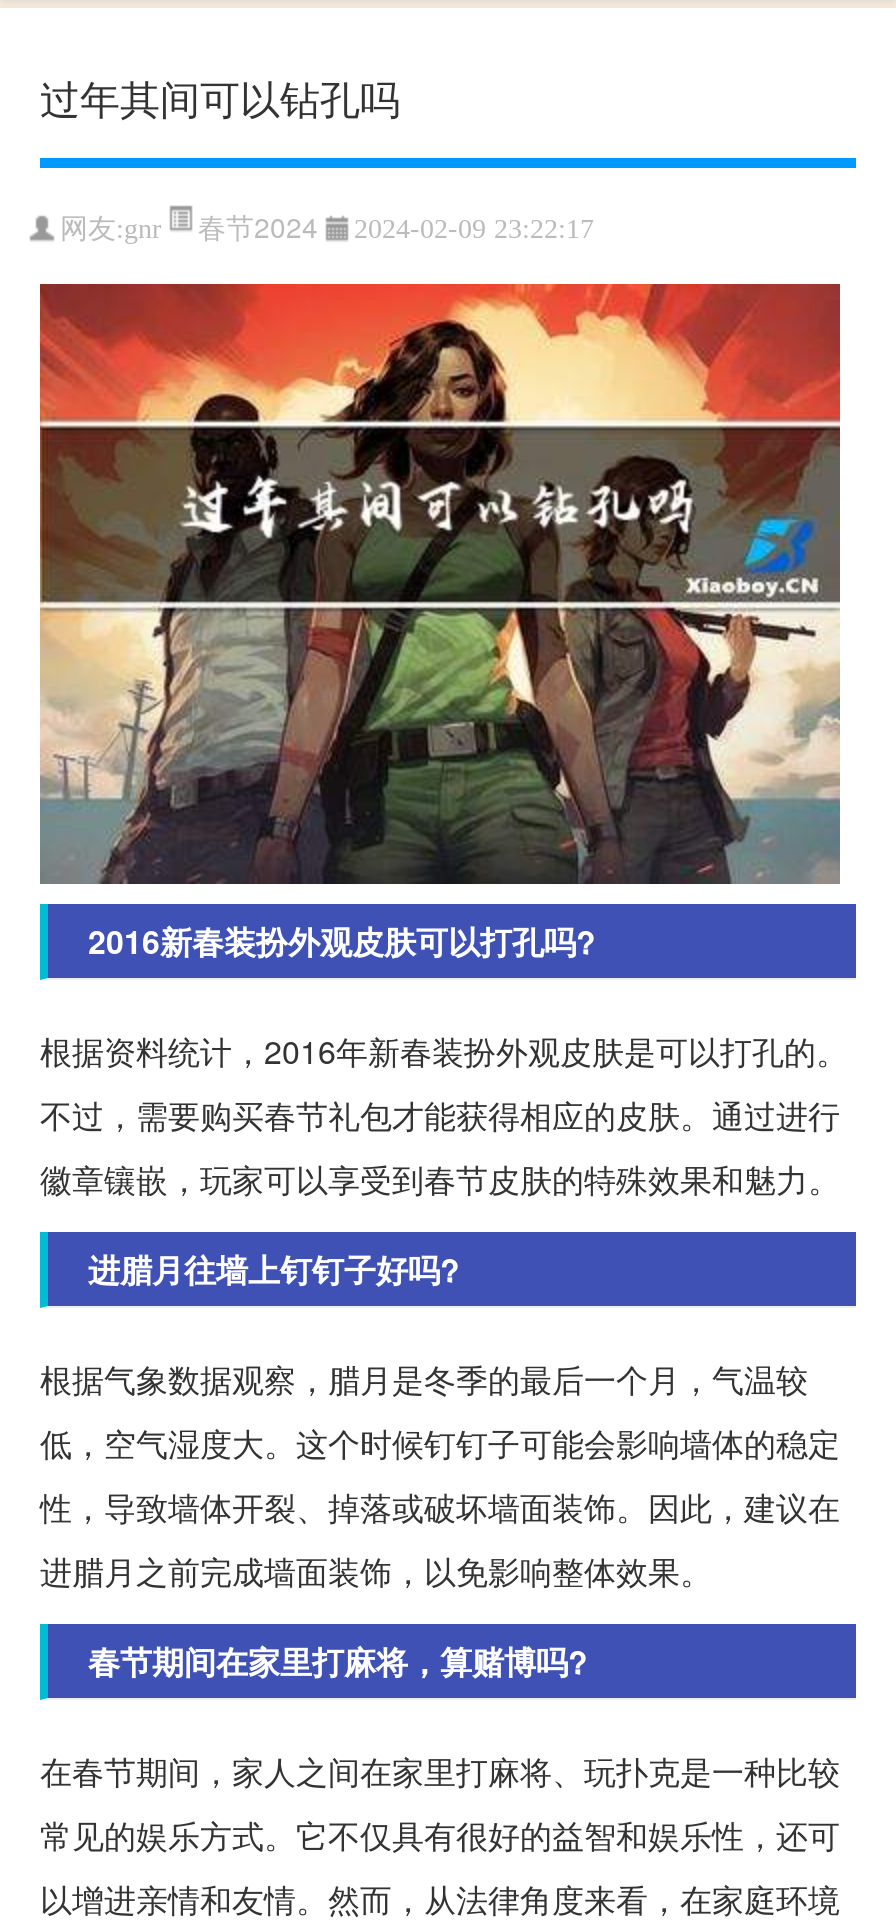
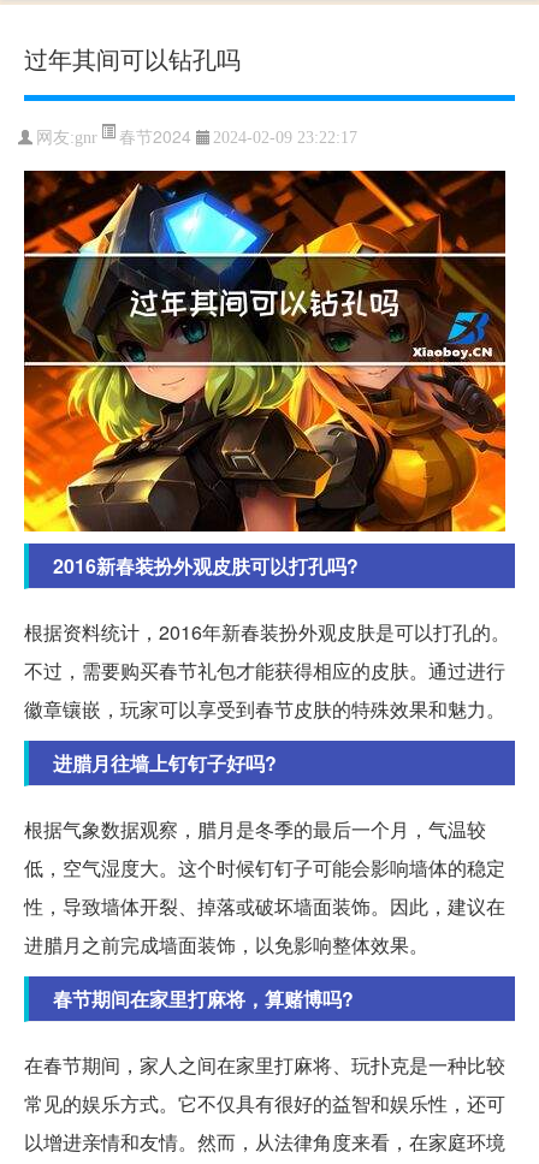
[38,282,842,886] [image] -> [23,170,507,533] [image]

